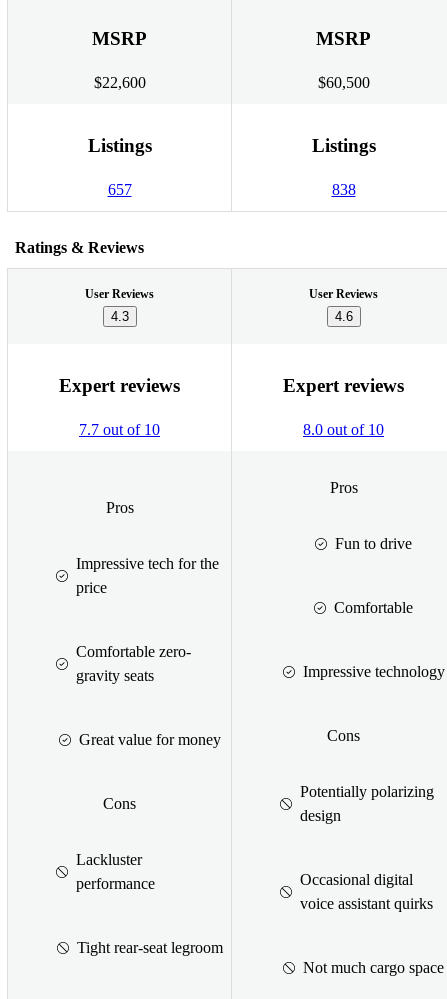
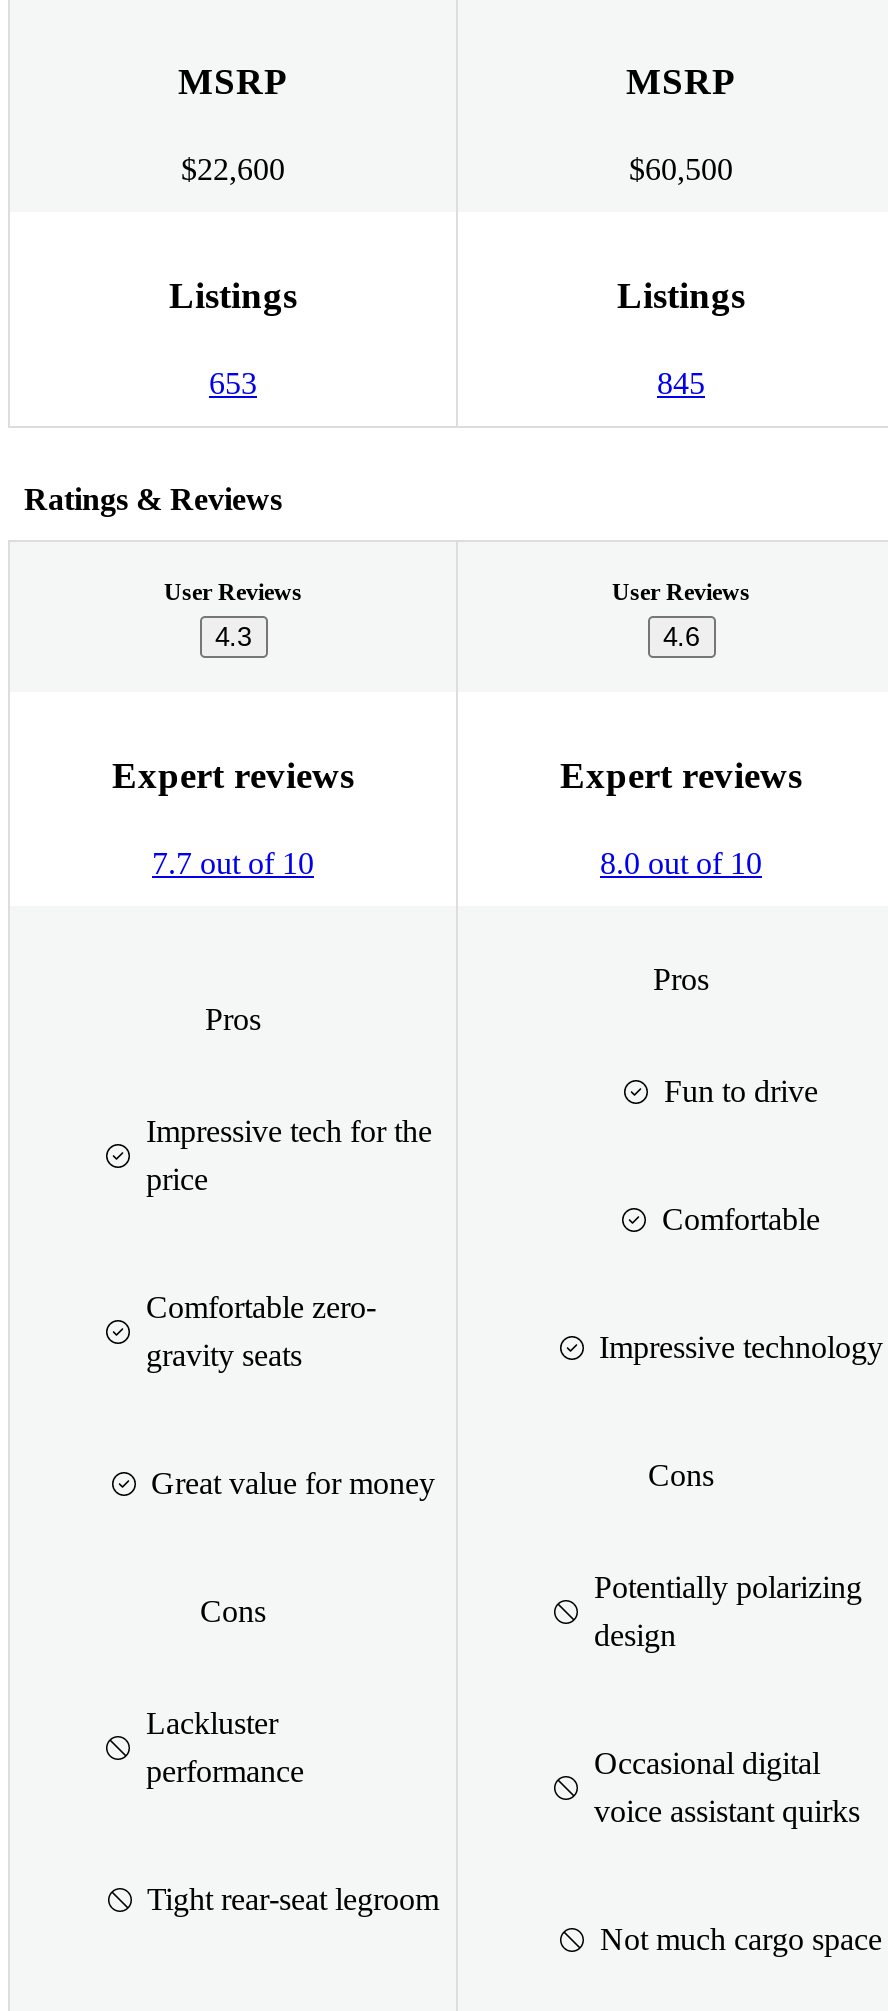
[107,181,131,198] 657 -> [209,367,257,401] 653
[331,181,355,198] 838 -> [657,367,705,401] 845

